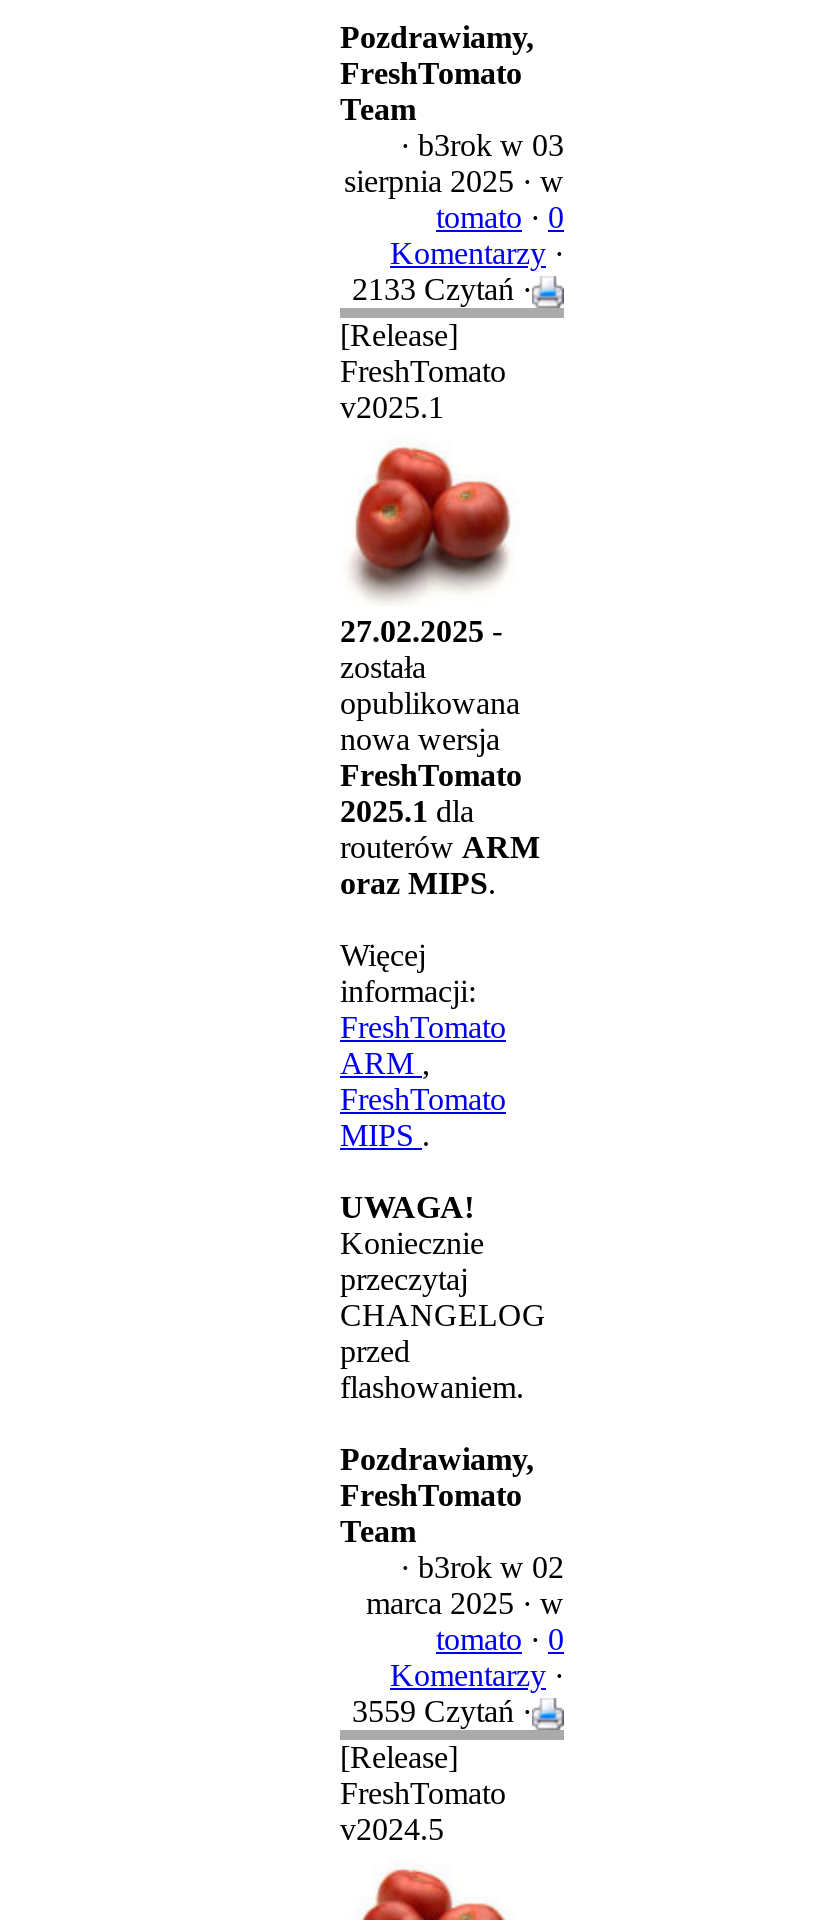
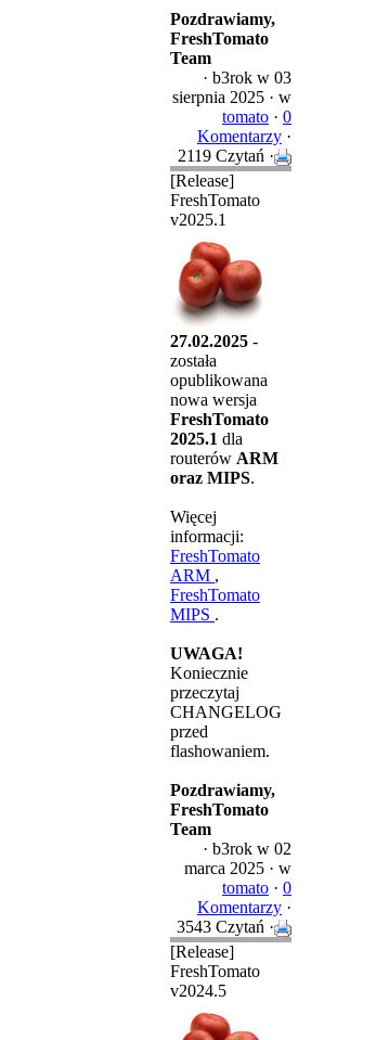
[352,272,532,306] 2133 Czytań · -> [178,146,274,165] 2119 Czytań ·
[352,1694,532,1728] 3559 Czytań · -> [177,917,274,936] 3543 Czytań ·

